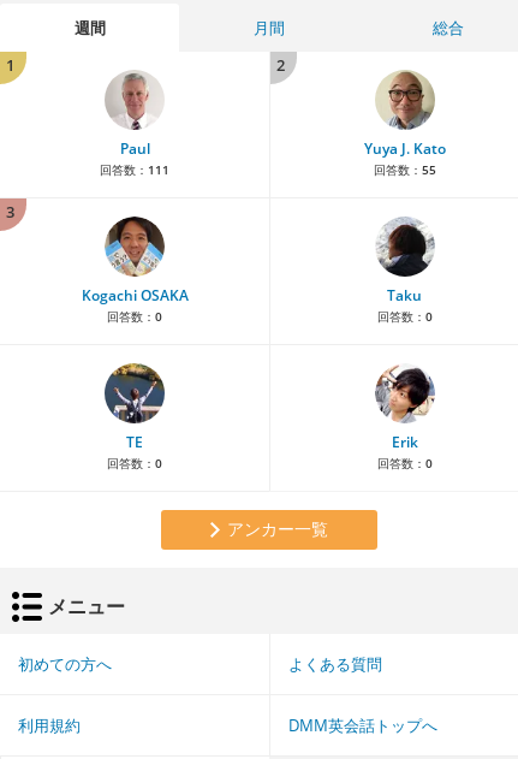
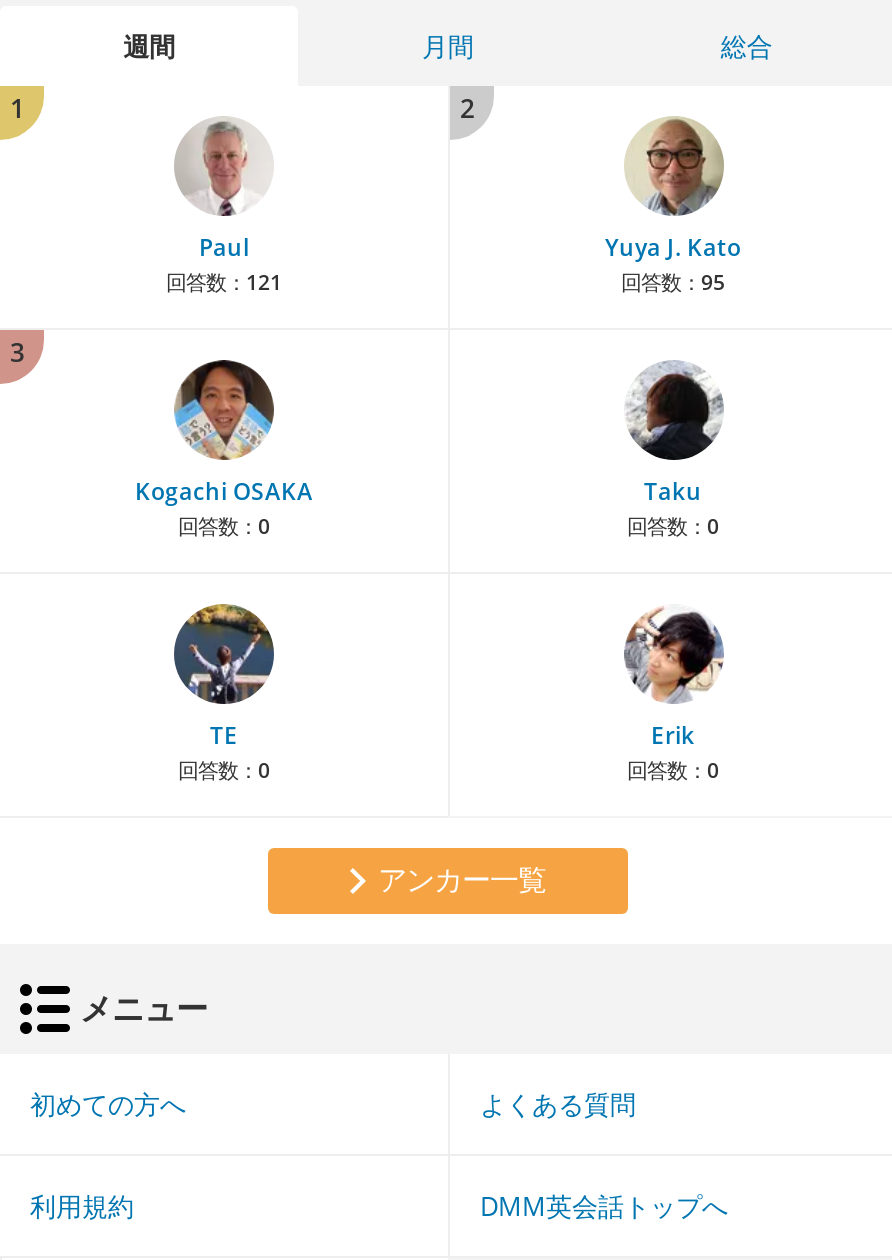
[100,161,169,178] 回答数：111 -> [166,268,282,296] 回答数：121
[373,161,436,178] 回答数：55 -> [621,268,725,296] 回答数：95

